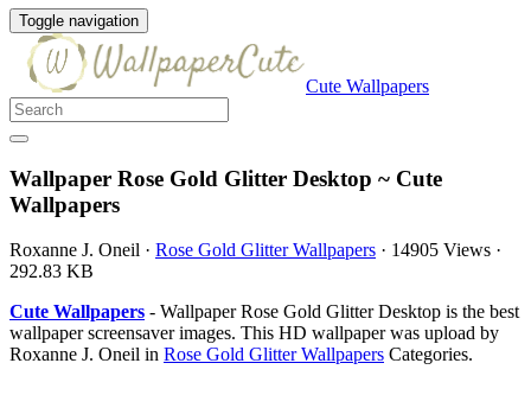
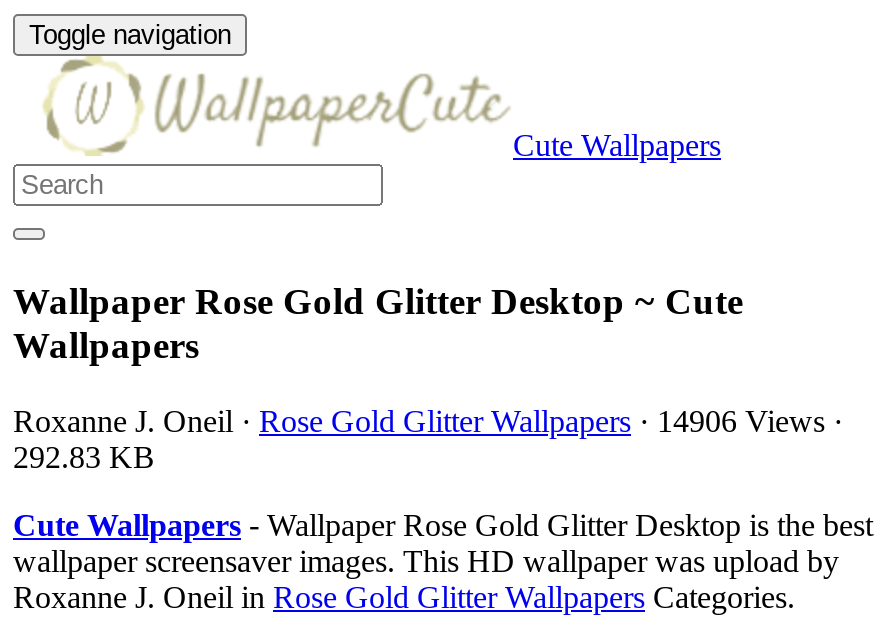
[9,240,501,260] Roxanne J. Oneil · Rose Gold Glitter Wallpapers · 14905 Views · -> [13,405,843,439] Roxanne J. Oneil · Rose Gold Glitter Wallpapers · 14906 Views ·

